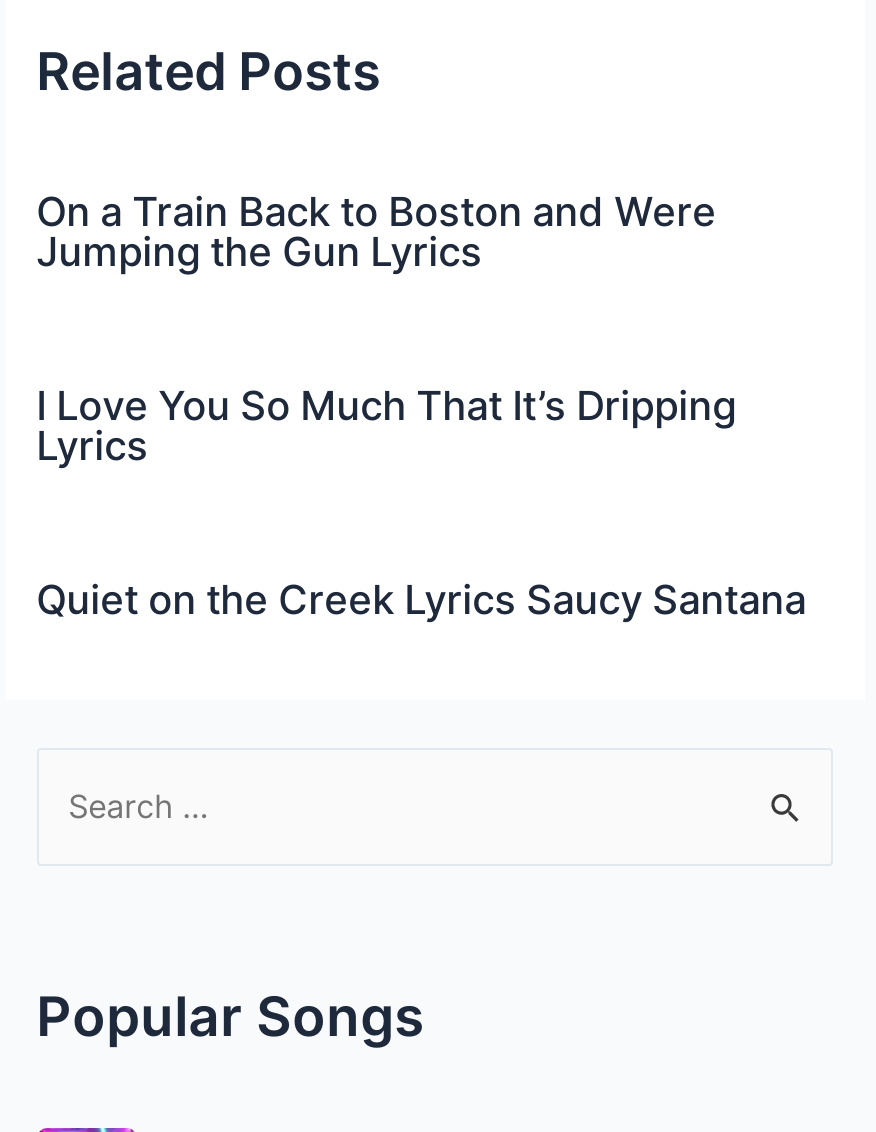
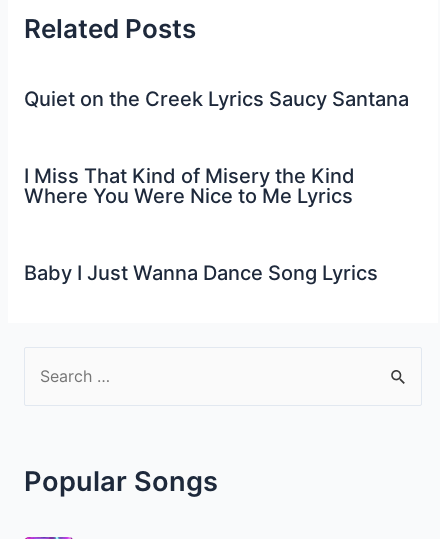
[36,188,736,470] On a Train Back to Boston and Were | Jumping the Gun Lyrics | I Love You So Much That It’s Dripping | Lyrics -> none
moved [36,576,806,624] -> [24,87,409,111]: Quiet on the Creek Lyrics Saucy Santana
none -> [24,164,378,285] I Miss That Kind of Misery the Kind | Where You Were Nice to Me Lyrics | Baby I Just Wanna Dance Song Lyrics

